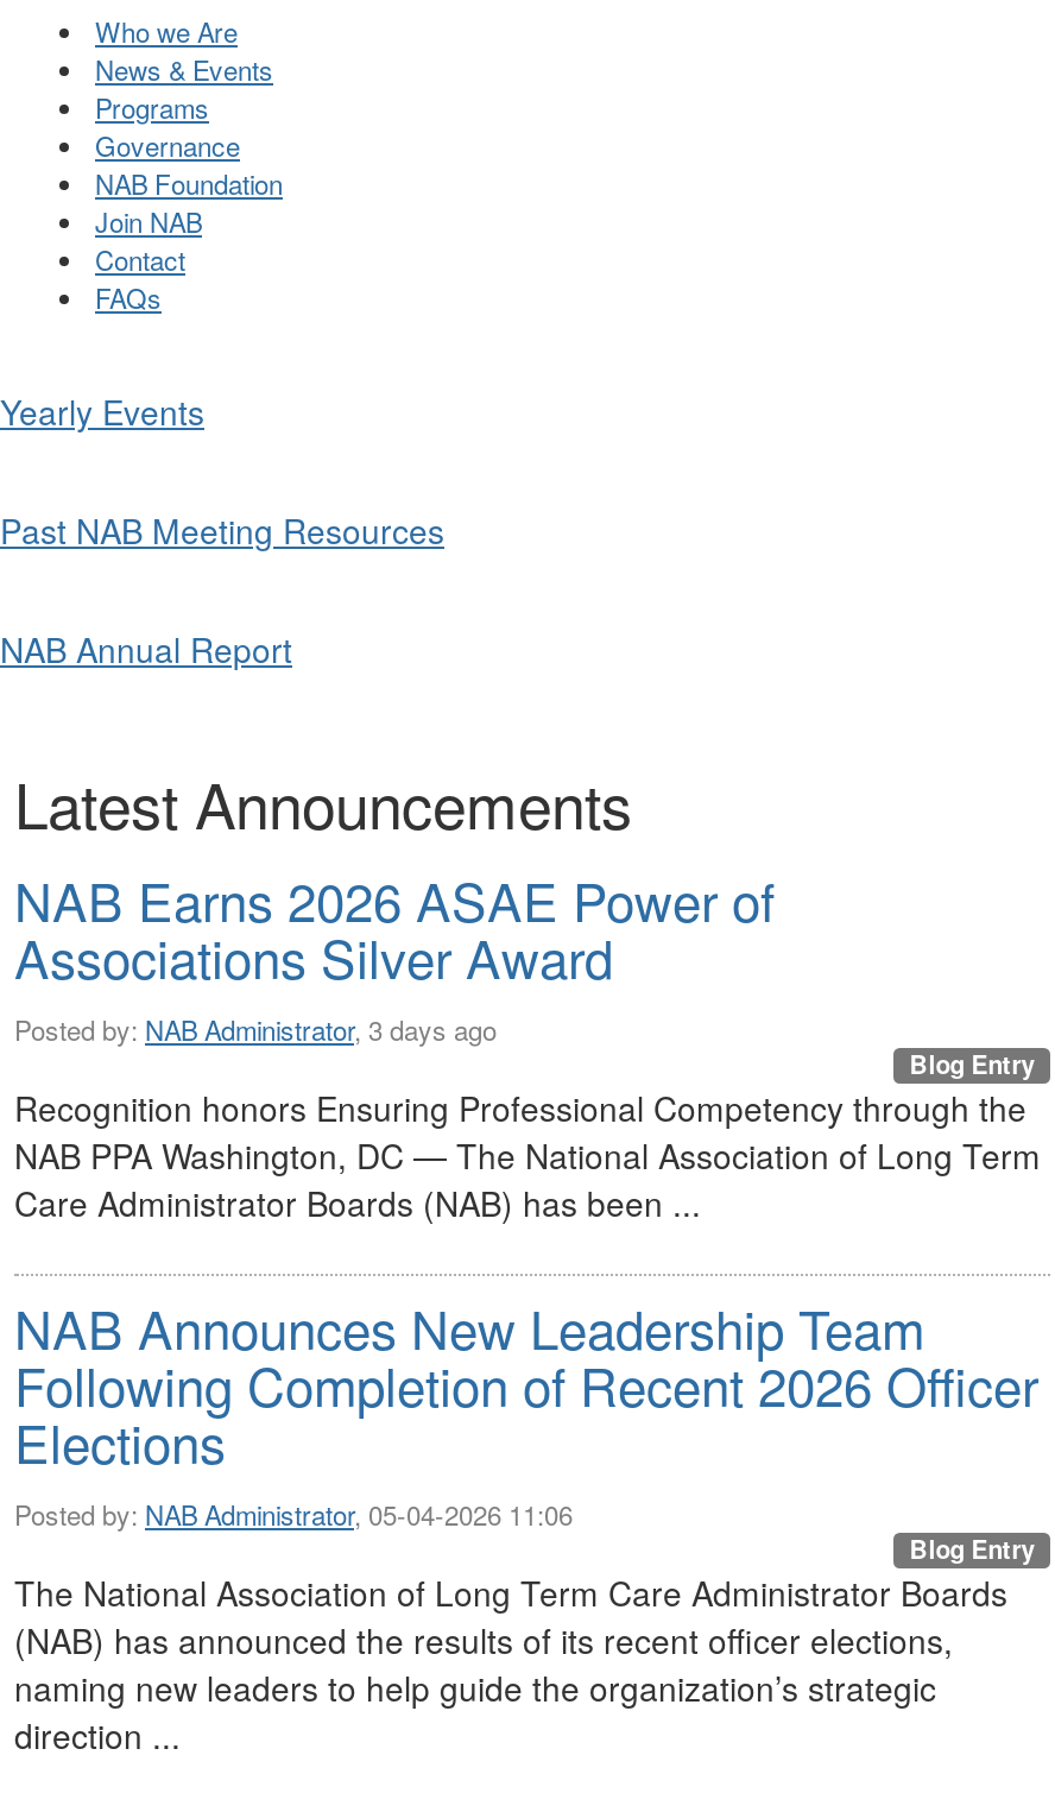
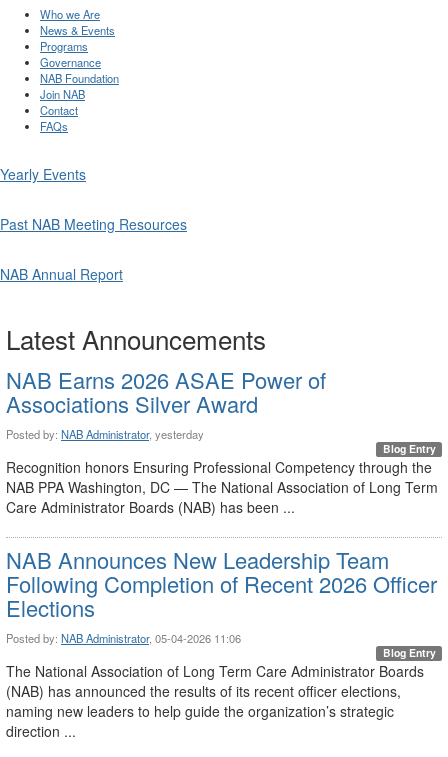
[14,1009,497,1048] Posted by: NAB Administrator, 3 days ago -> [6,426,204,442] Posted by: NAB Administrator, yesterday

